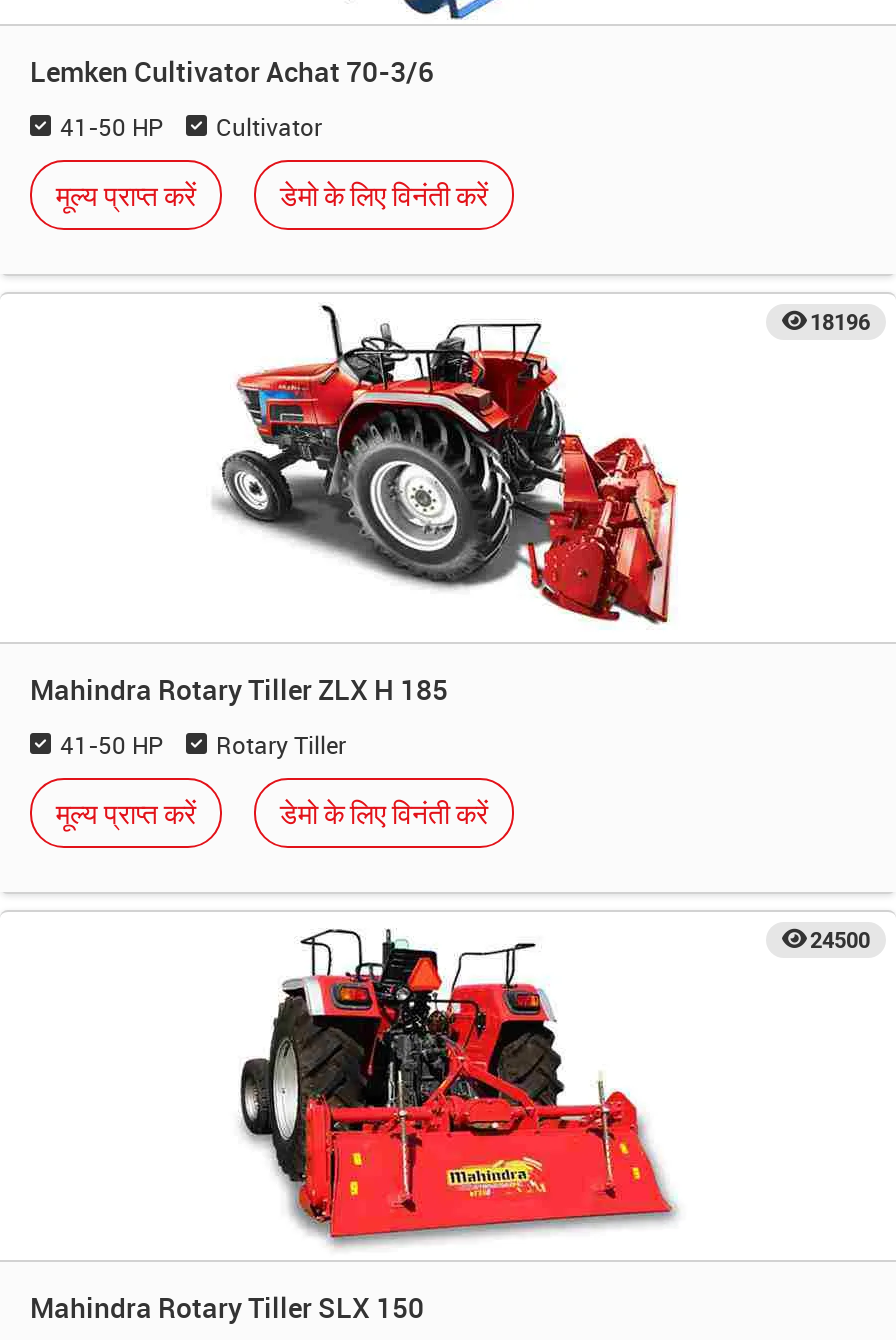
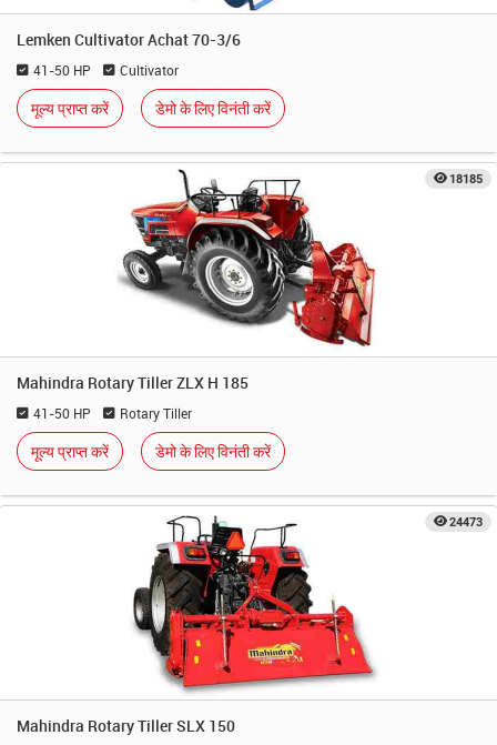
[810,310,870,336] 18196 -> [449,172,483,187] 18185
[810,928,870,954] 24500 -> [449,515,483,530] 24473

